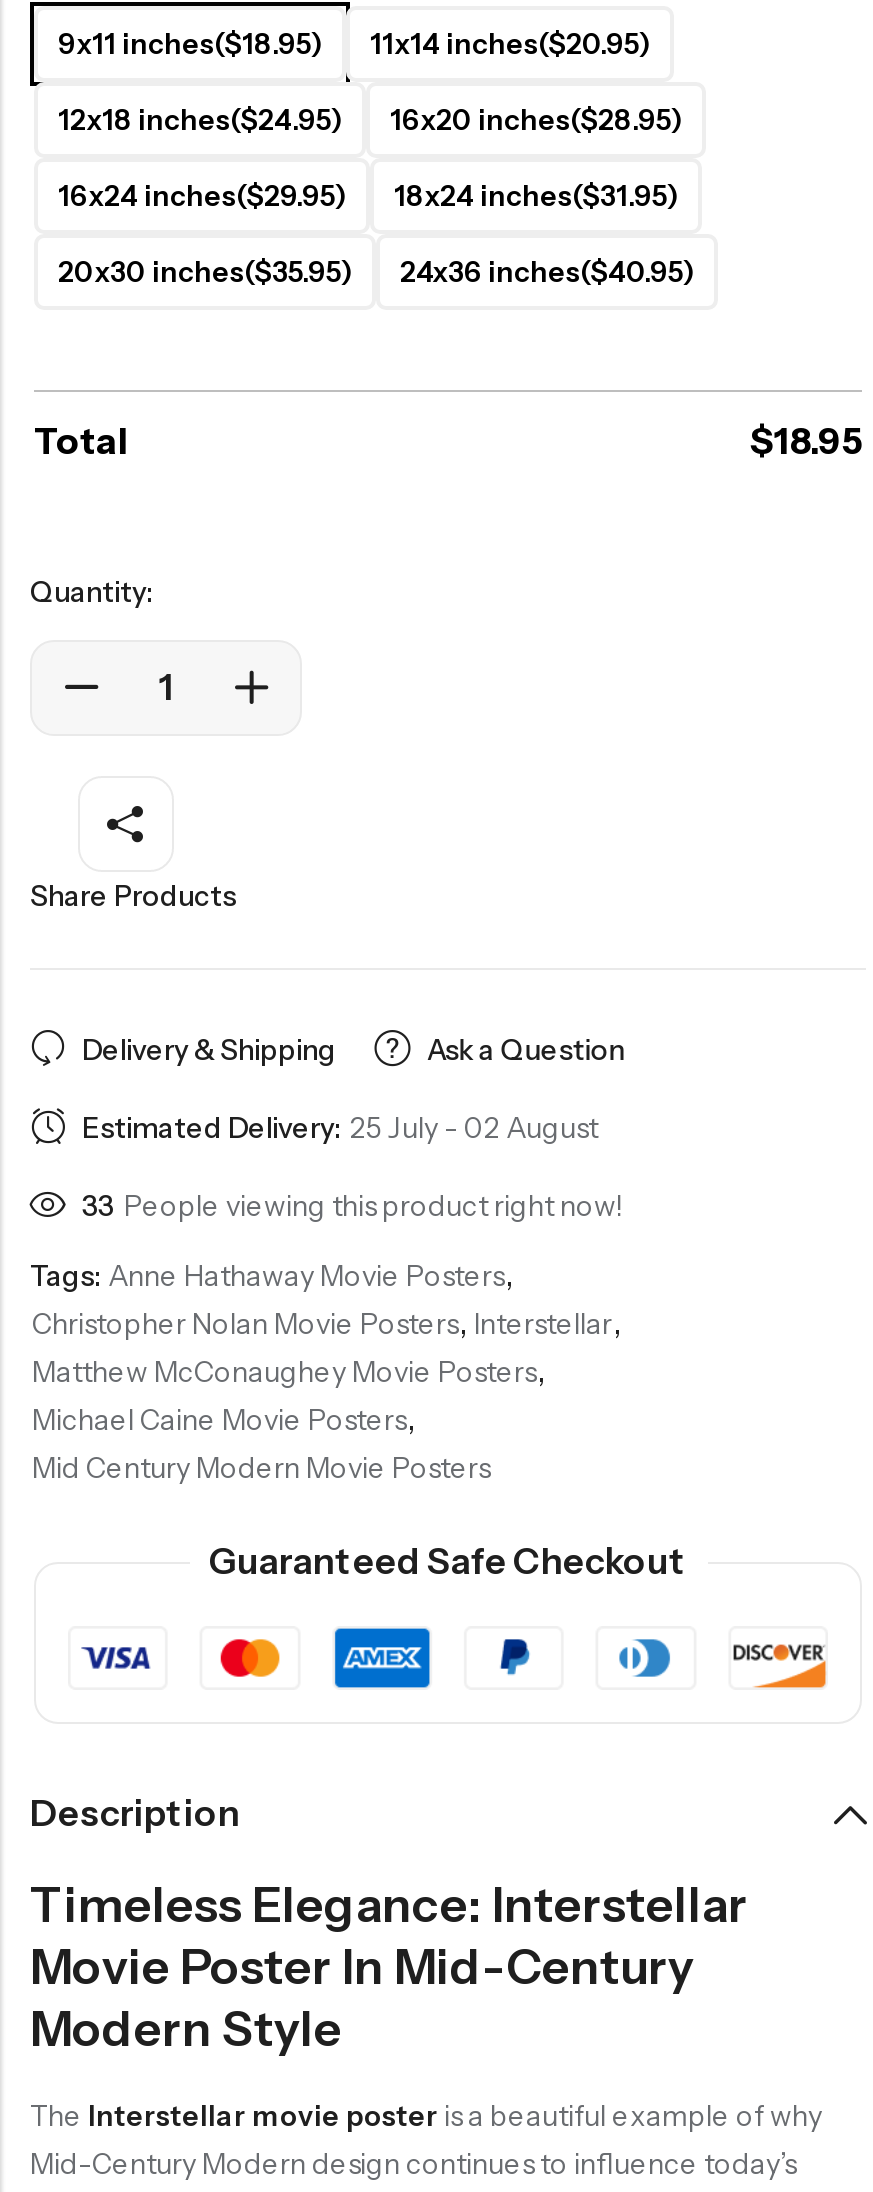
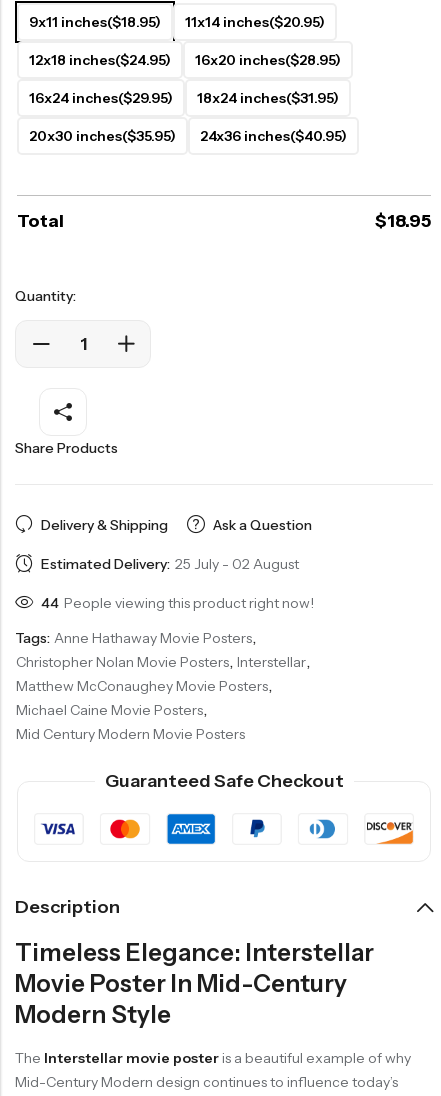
[82,1188,624,1224] 33 People viewing this product right now! -> [41,594,314,612] 44 People viewing this product right now!

